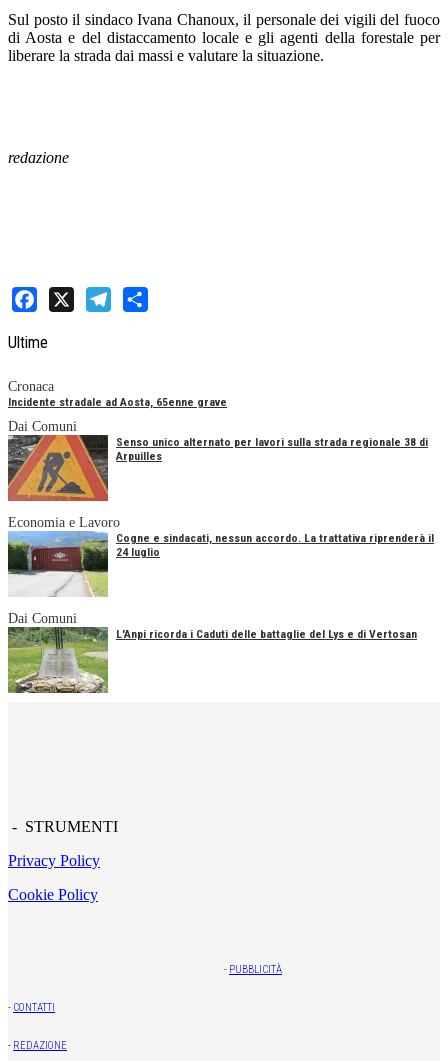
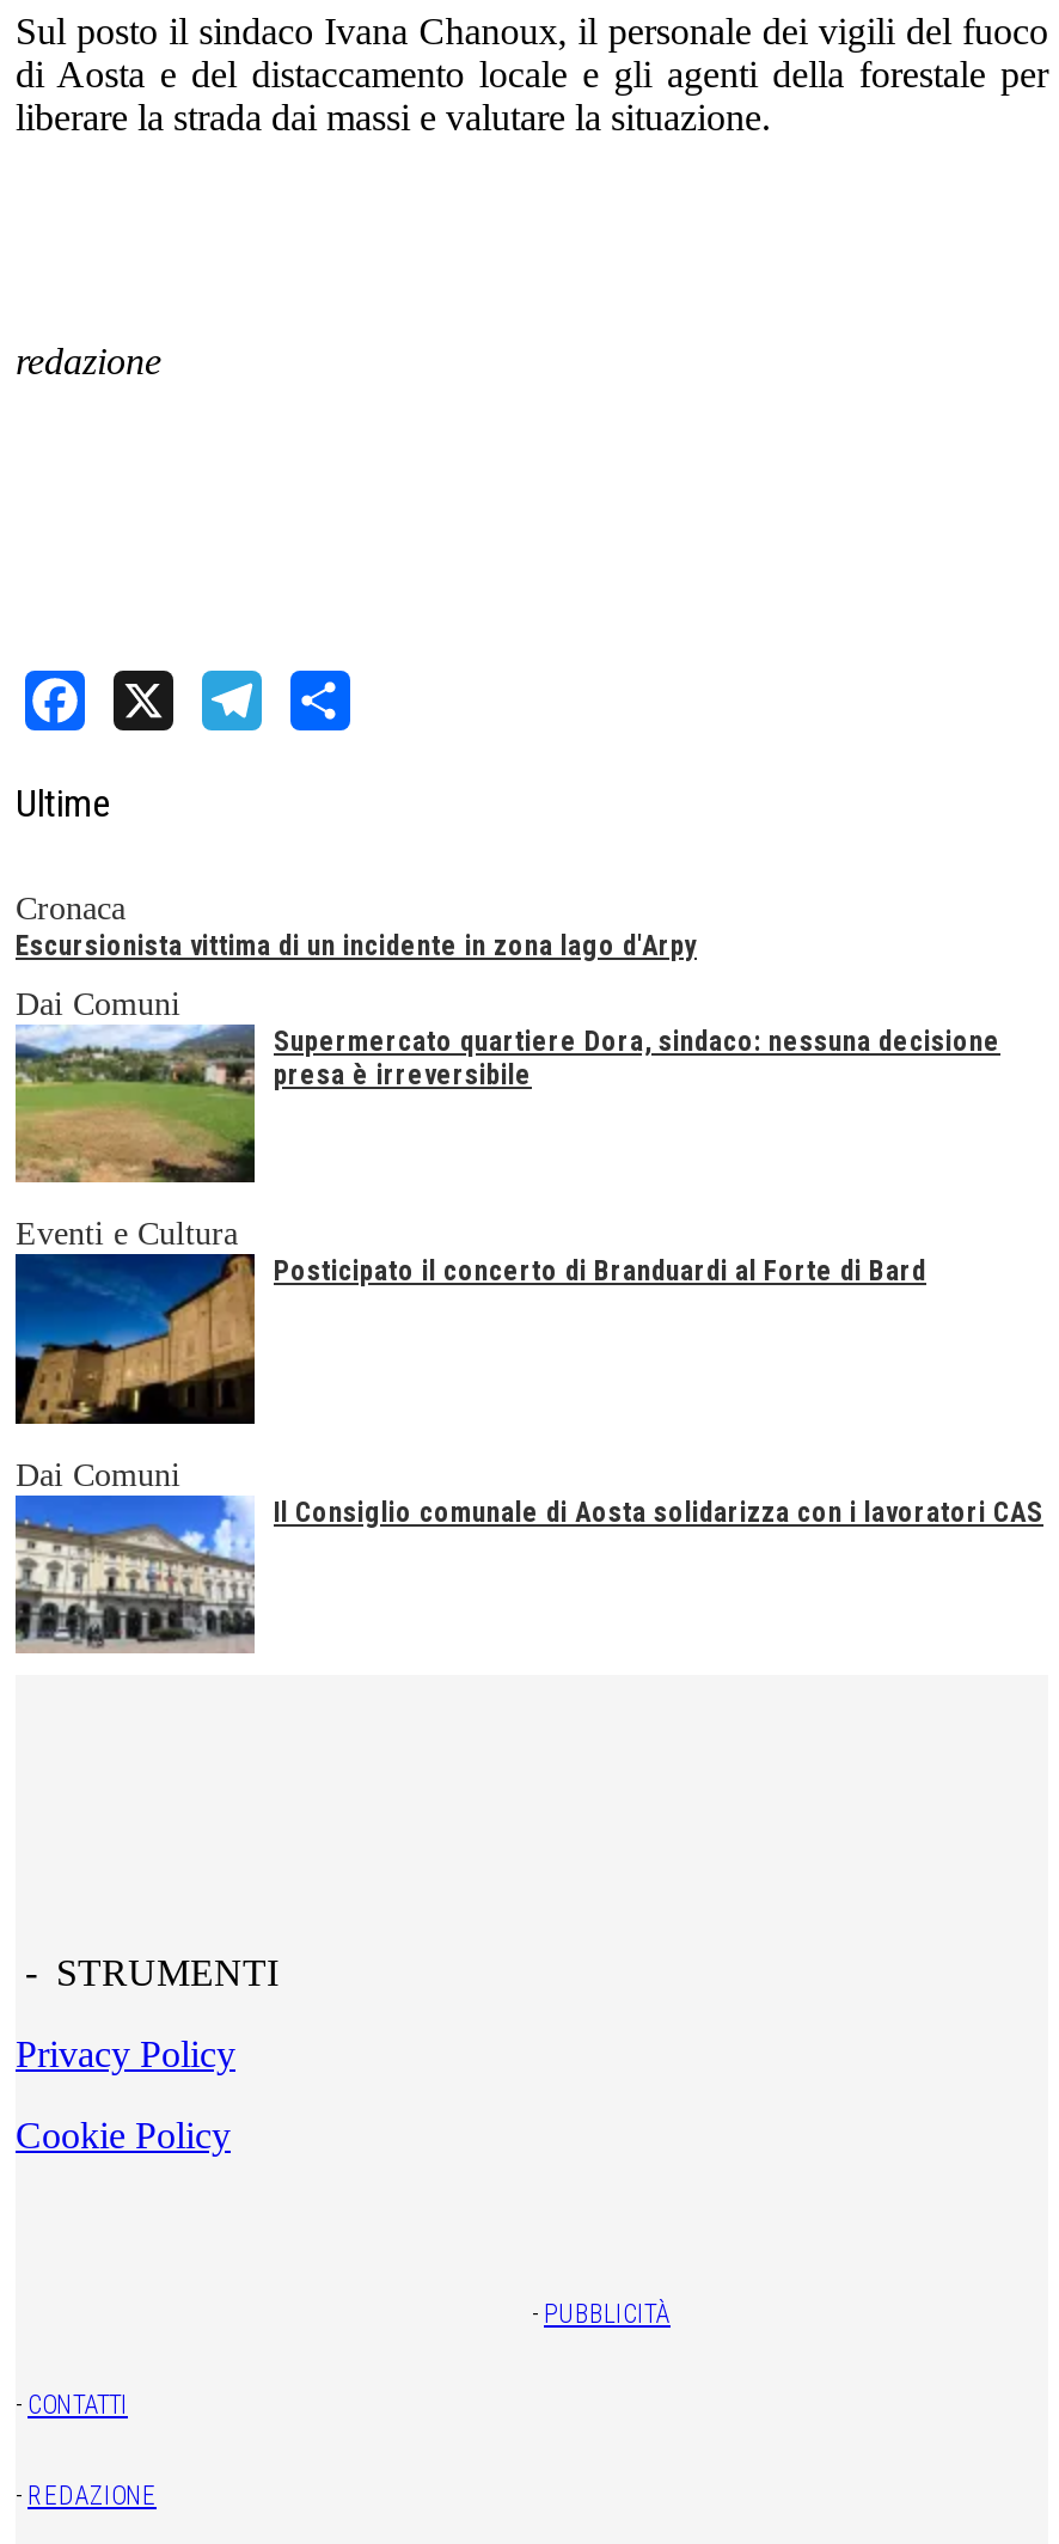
[8,395,227,409] Incidente stradale ad Aosta, 65enne grave -> [16,928,697,961] Escursionista vittima di un incidente in zona lago d'Arpy
[7,434,428,502] [image] | Senso unico alternato per lavori sulla strada regionale 38 di | Arpuilles -> [13,1022,1000,1185] [image] | Supermercato quartiere Dora, sindaco: nessuna decisione | presa è irreversibile
[7,515,434,597] [image] | Economia e Lavoro | Cogne e sindacati, nessun accordo. La trattativa riprenderà il | 24 luglio -> [13,1215,926,1426] [image] | Eventi e Cultura | Posticipato il concerto di Branduardi al Forte di Bard
[7,626,417,693] [image] | L'Anpi ricorda i Caduti delle battaglie del Lys e di Vertosan -> [13,1493,1043,1653] [image] | Il Consiglio comunale di Aosta solidarizza con i lavoratori CAS

